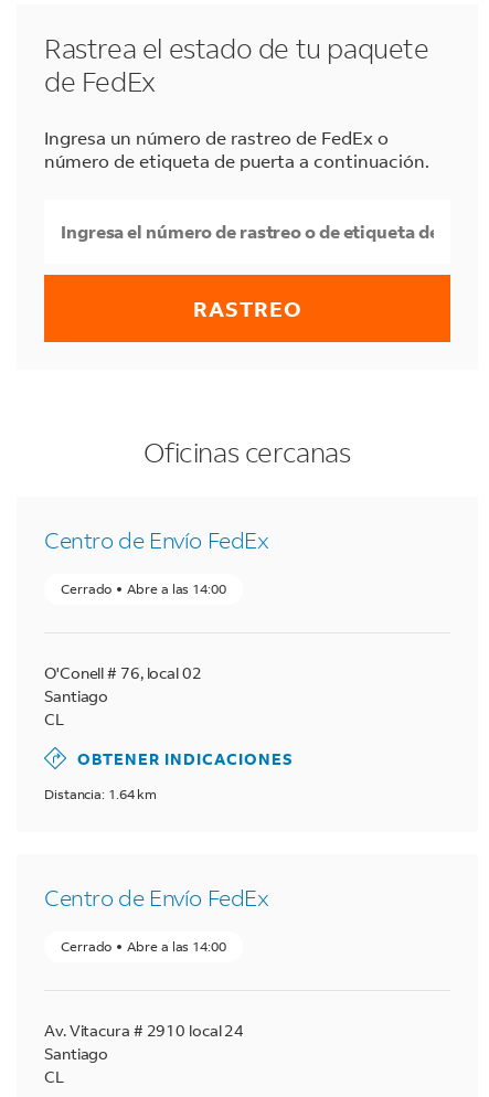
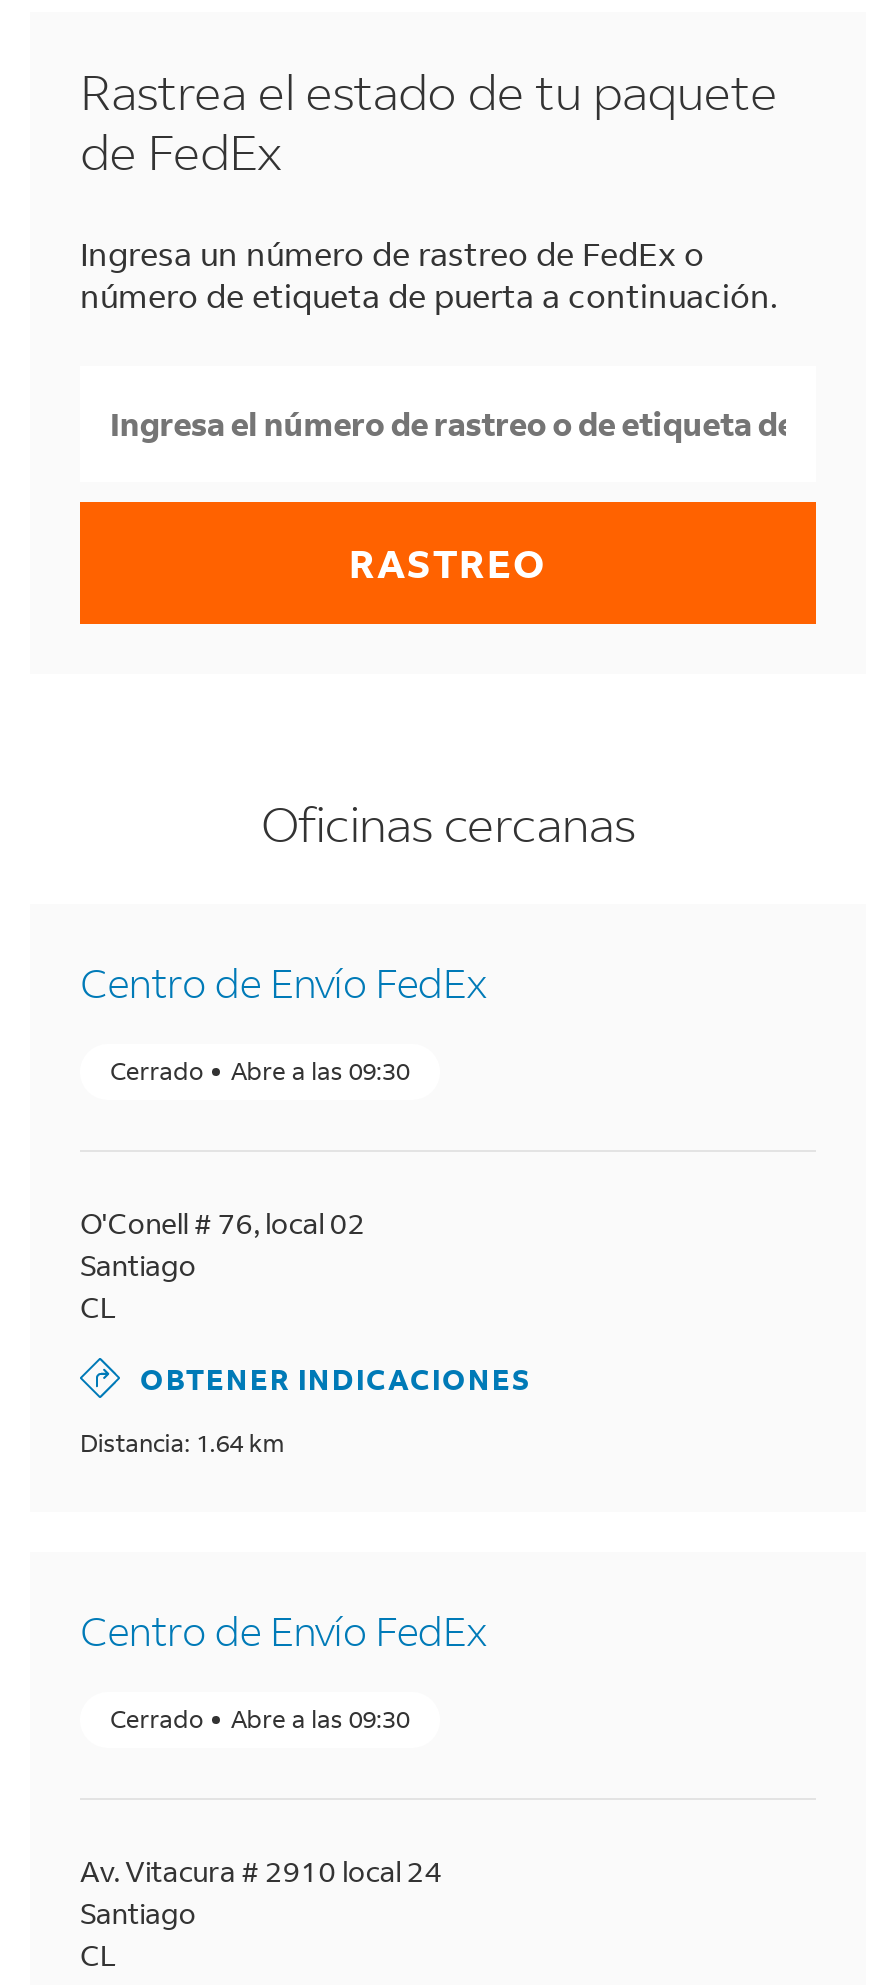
[61,581,226,597] Cerrado Abre a las 14:00 -> [110,1056,409,1086] Cerrado Abre a las 09:30
[61,938,226,955] Cerrado Abre a las 14:00 -> [110,1704,409,1734] Cerrado Abre a las 09:30

